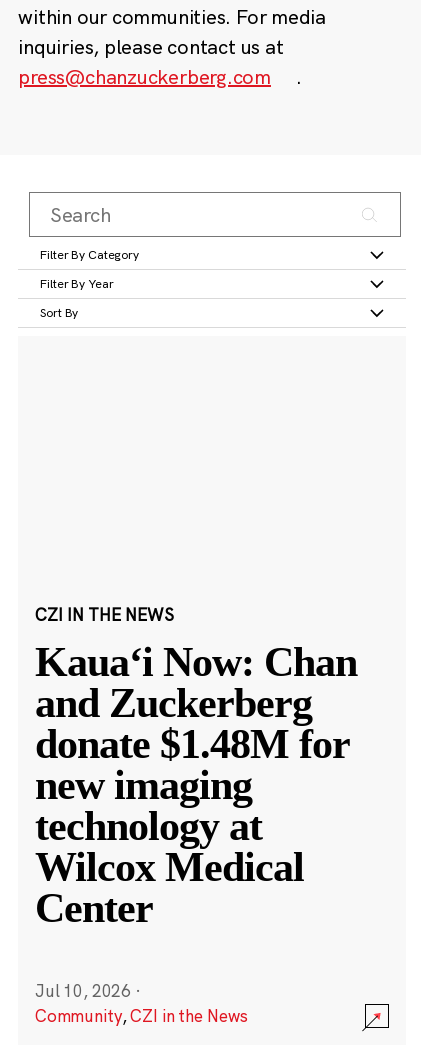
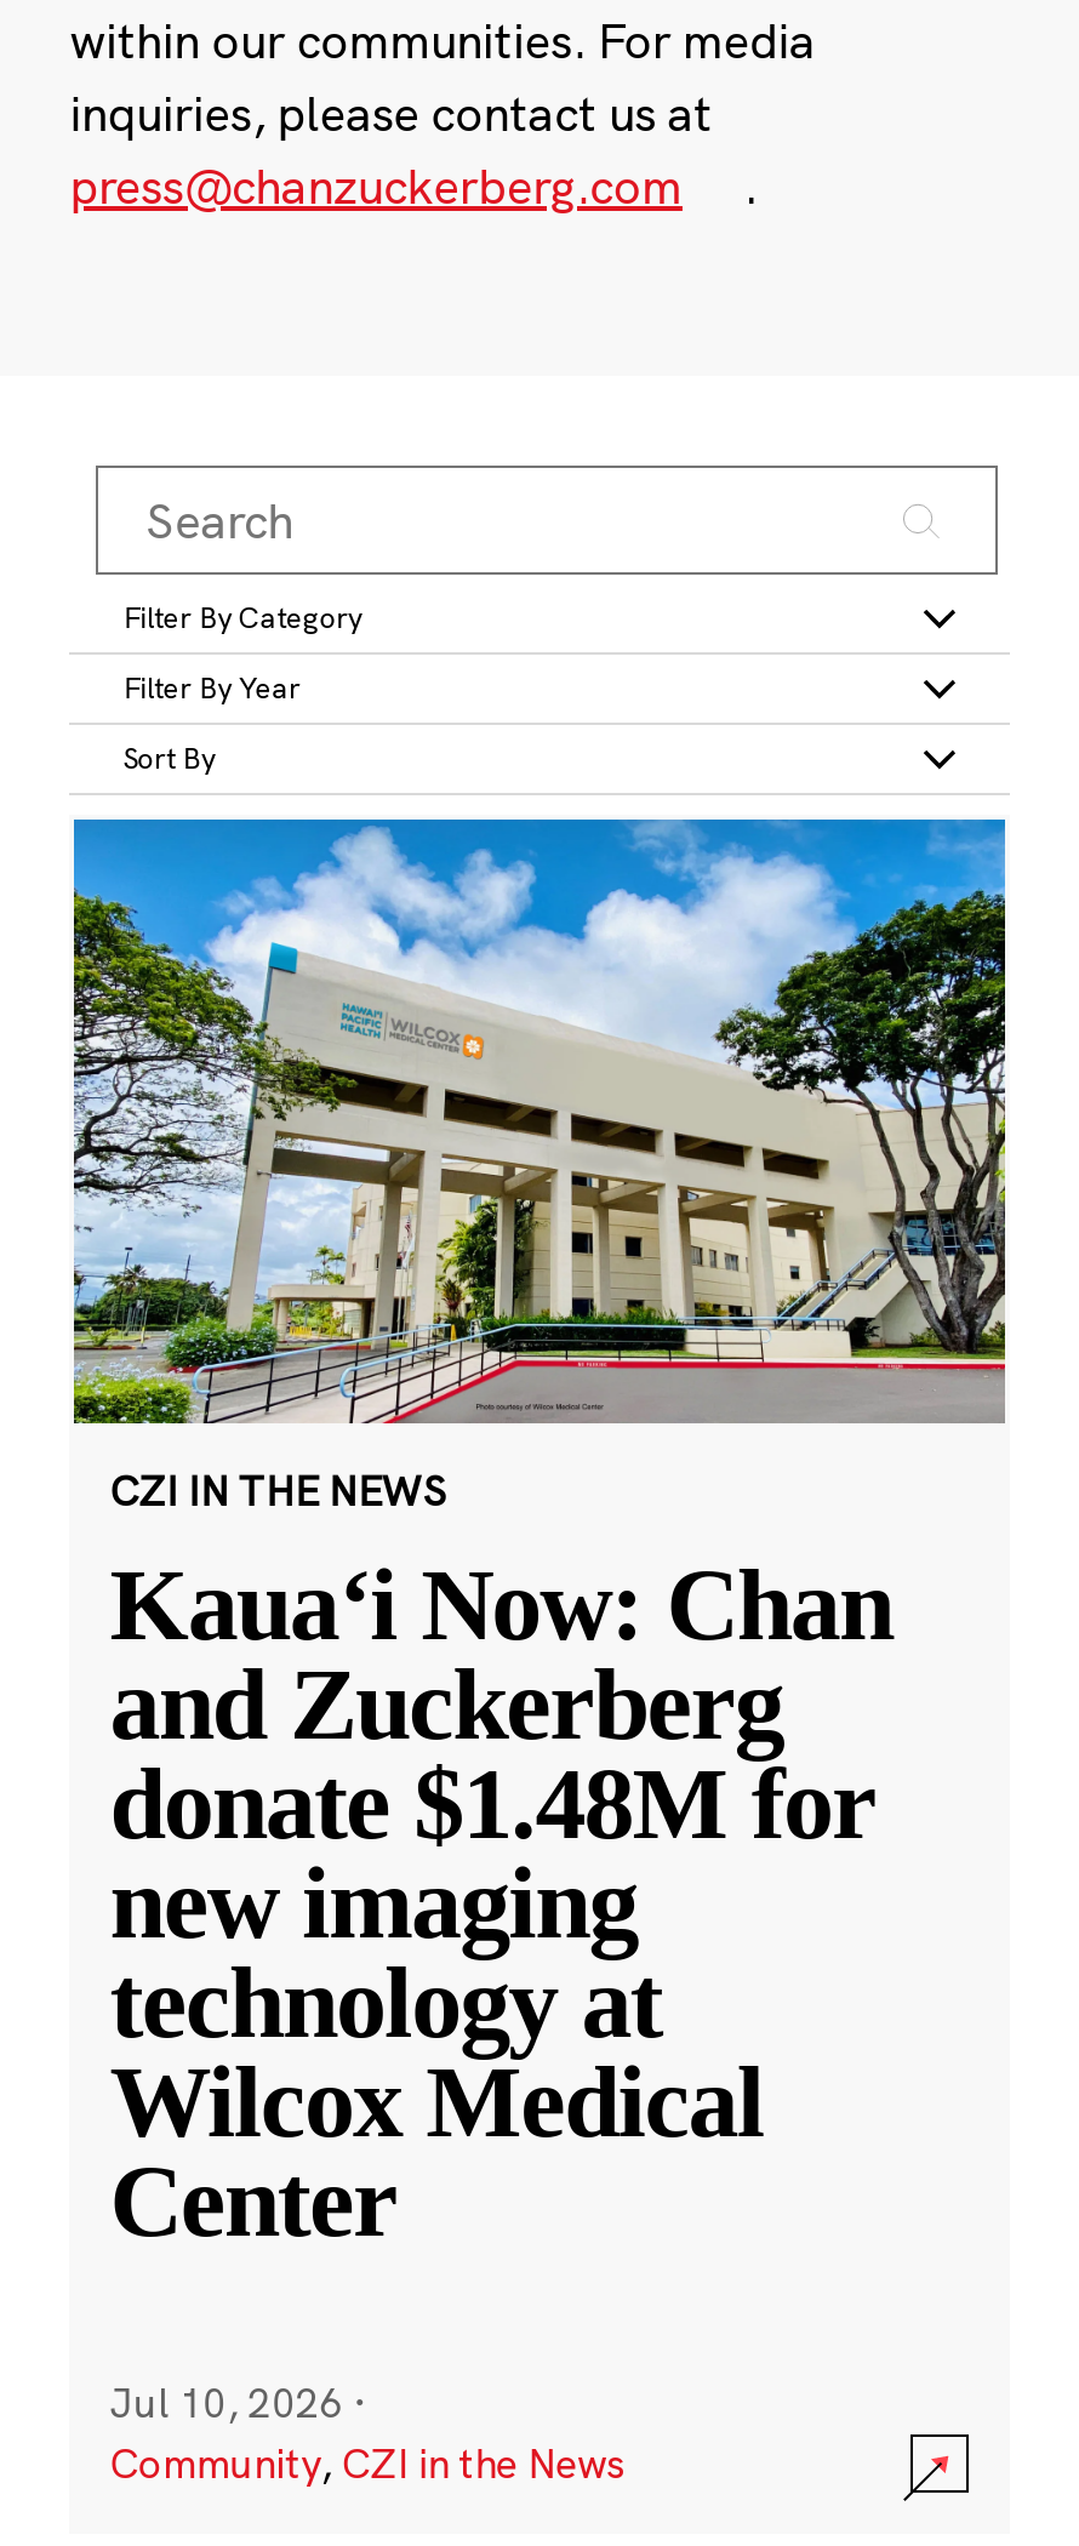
none -> [72,817,1007,1426] [image]

